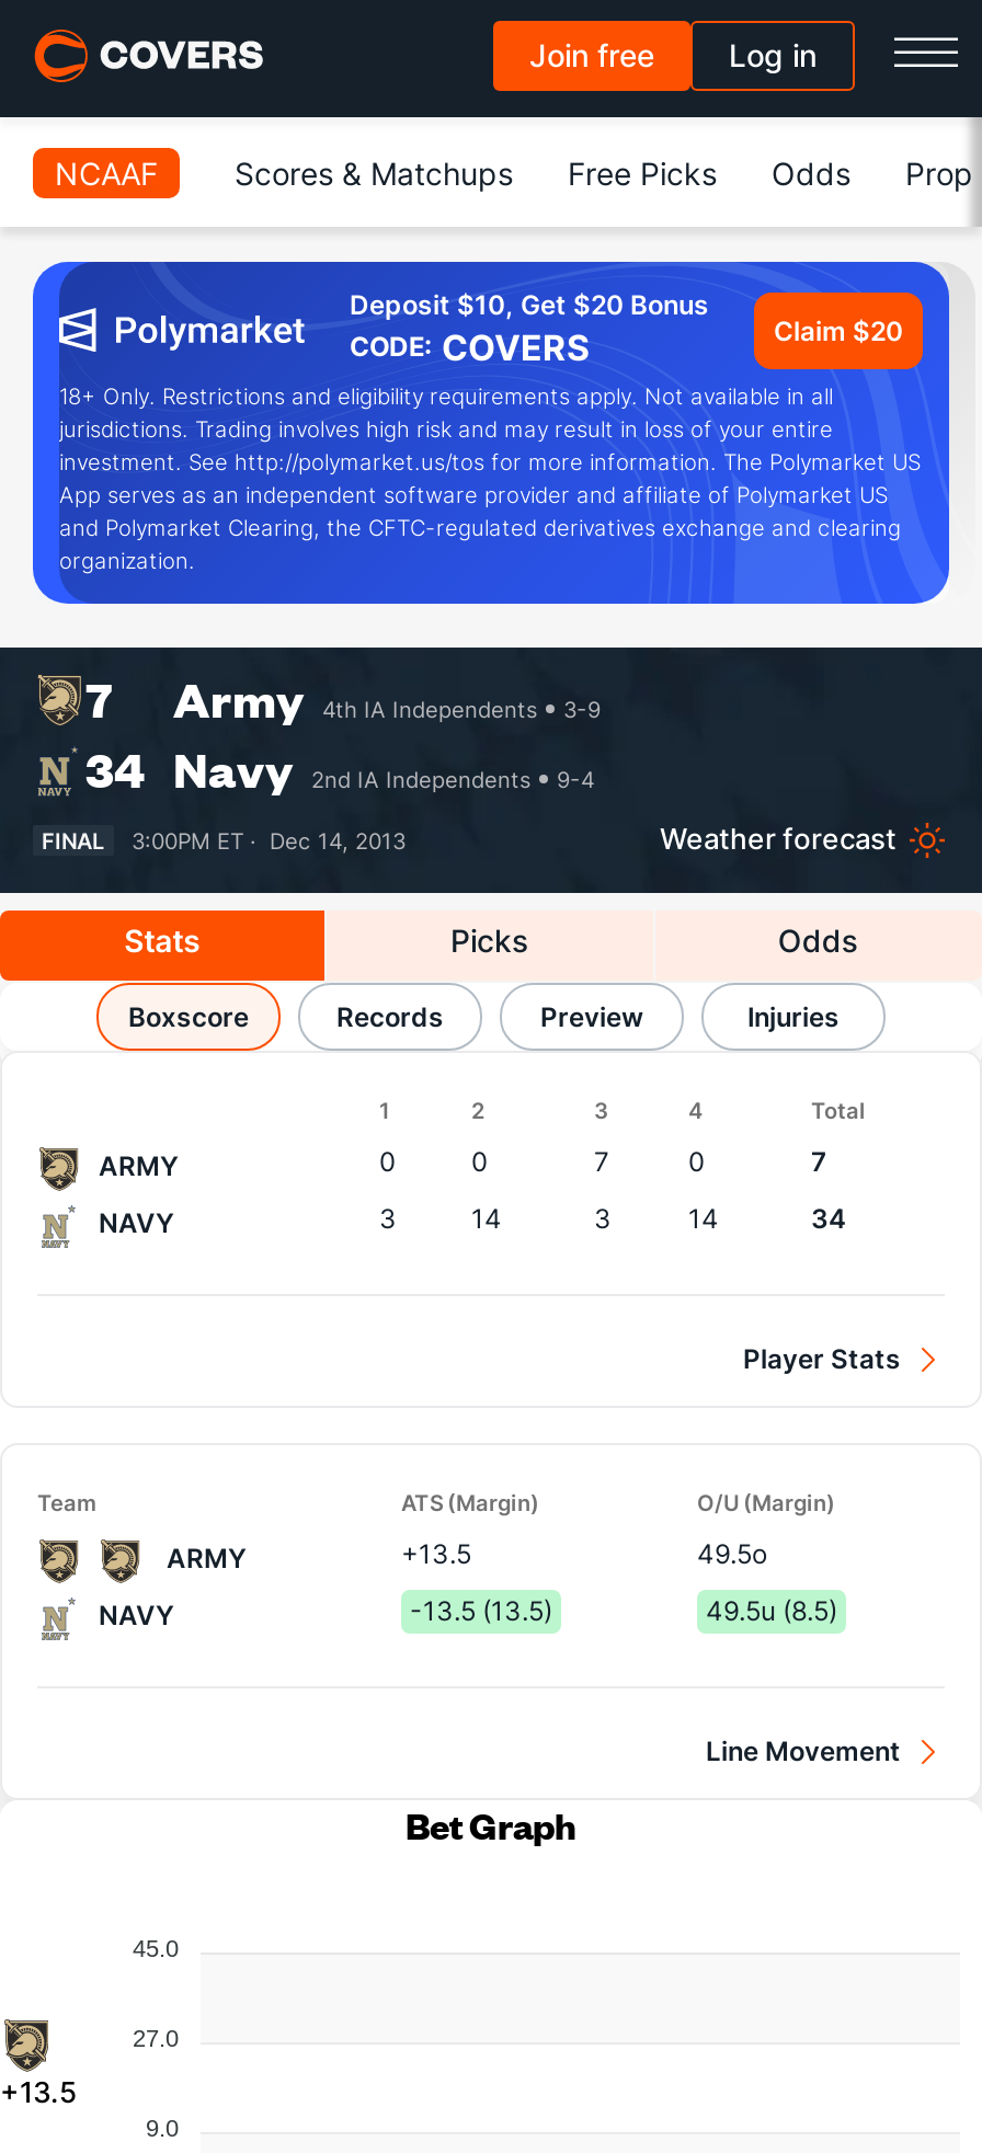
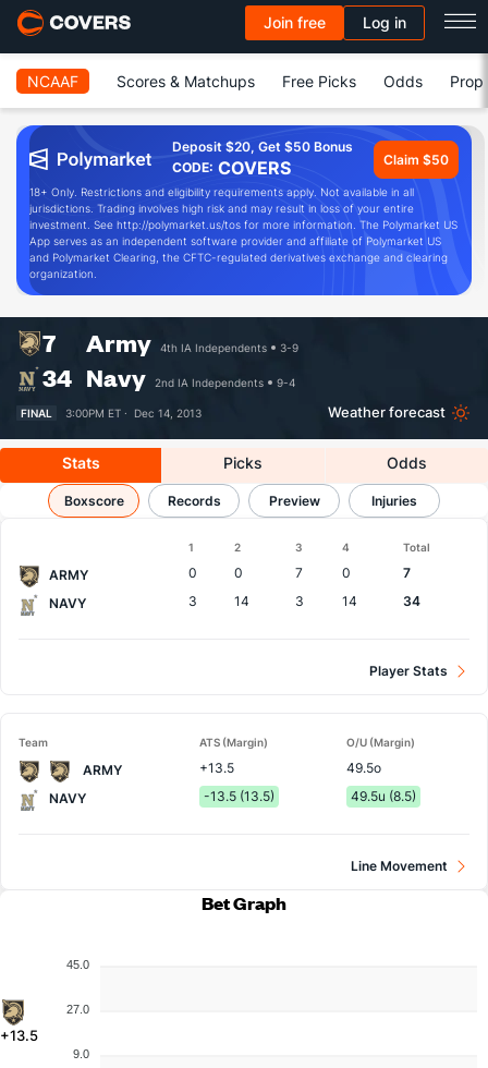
[350,288,709,321] Deposit $10, Get $20 Bonus -> [172,138,353,155] Deposit $20, Get $50 Bonus
[774,313,903,346] Claim $20 -> [383,151,449,167] Claim $50

